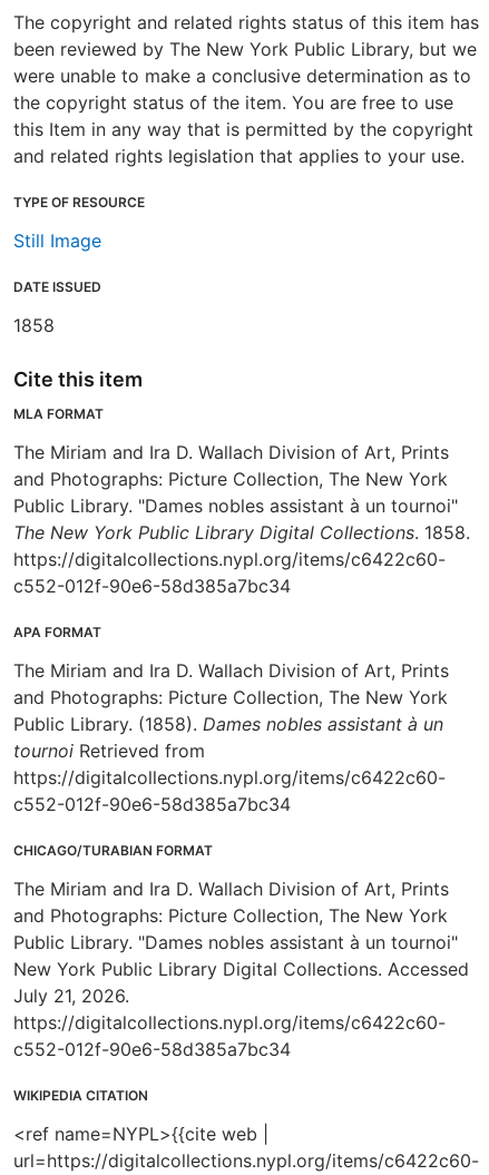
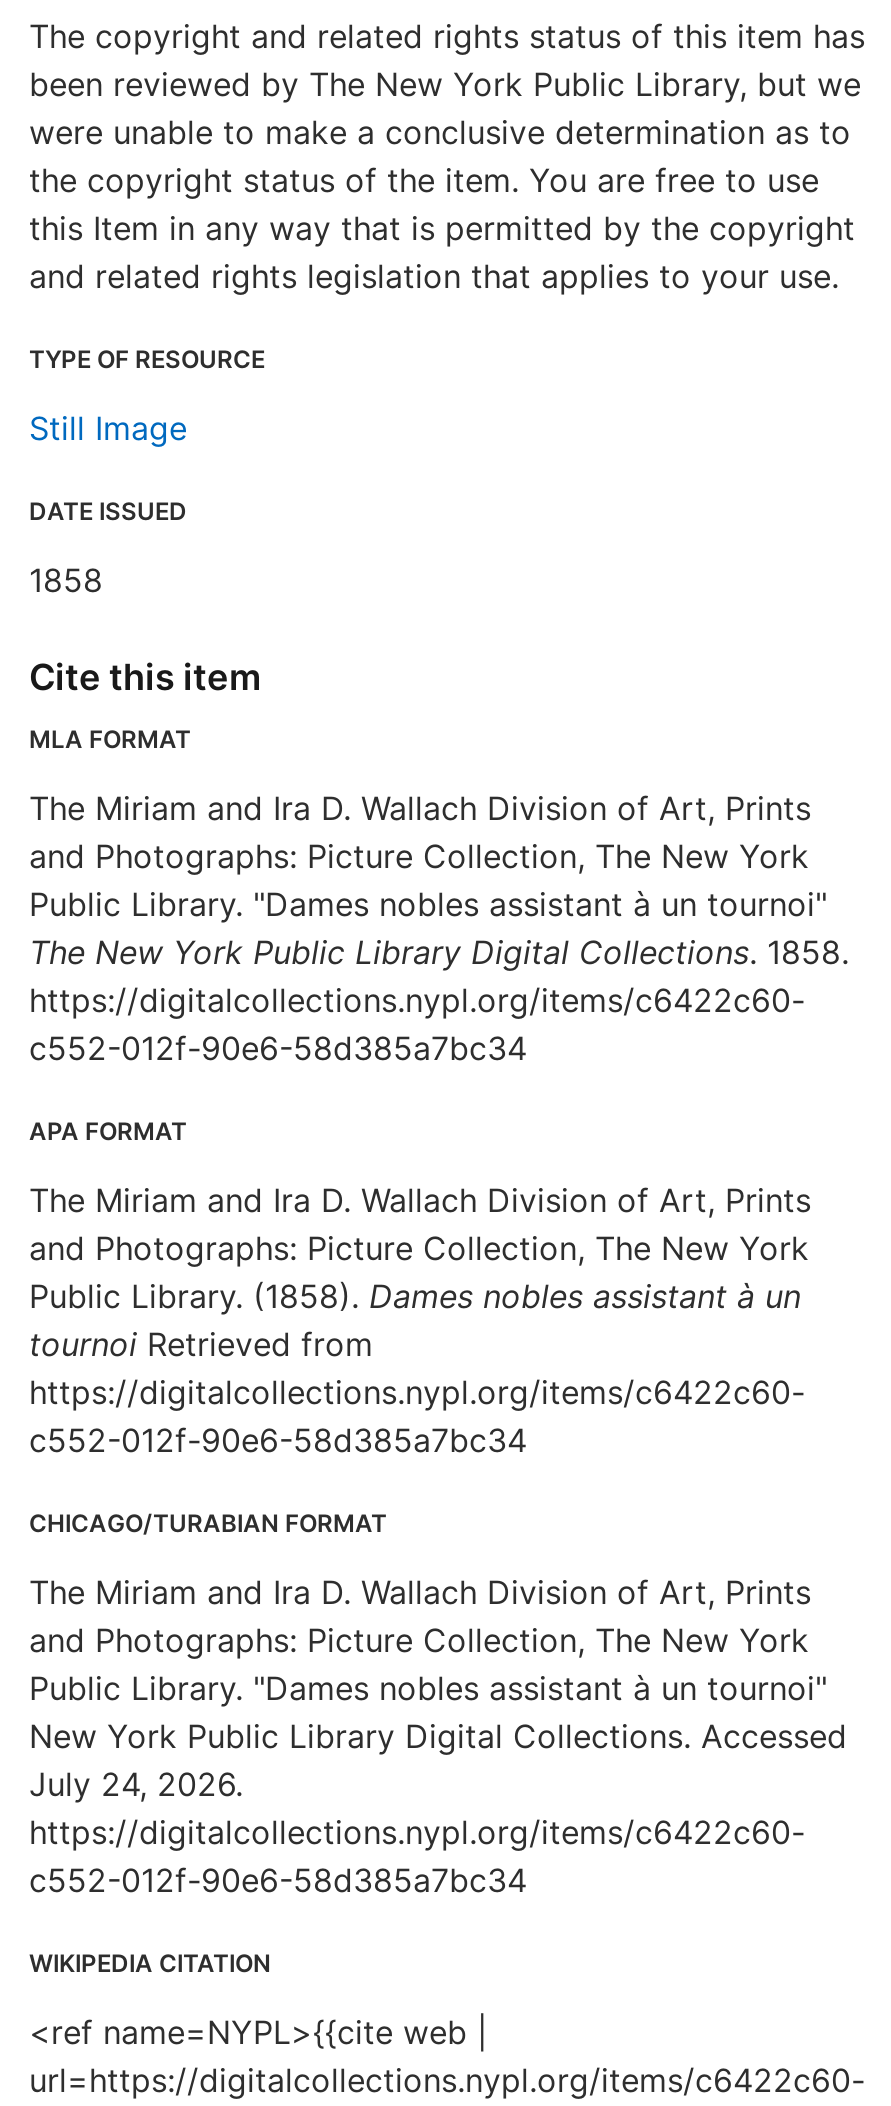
[13,985,129,1007] July 21, 2026. -> [29,1764,243,1804] July 24, 2026.

